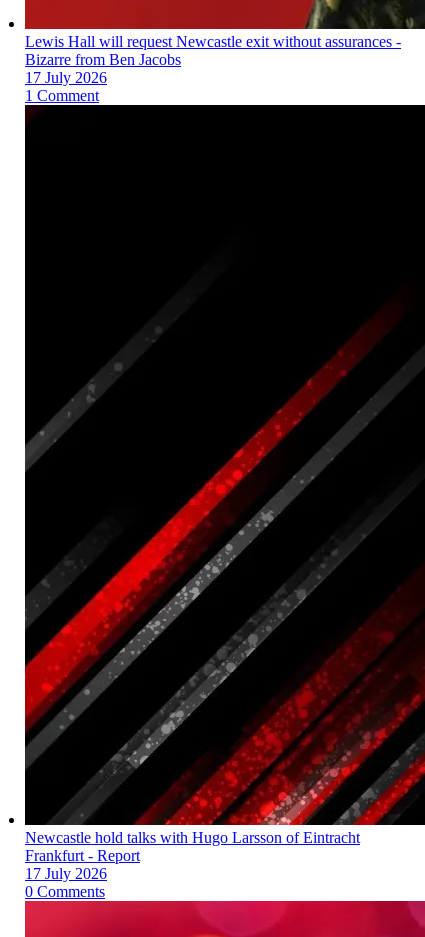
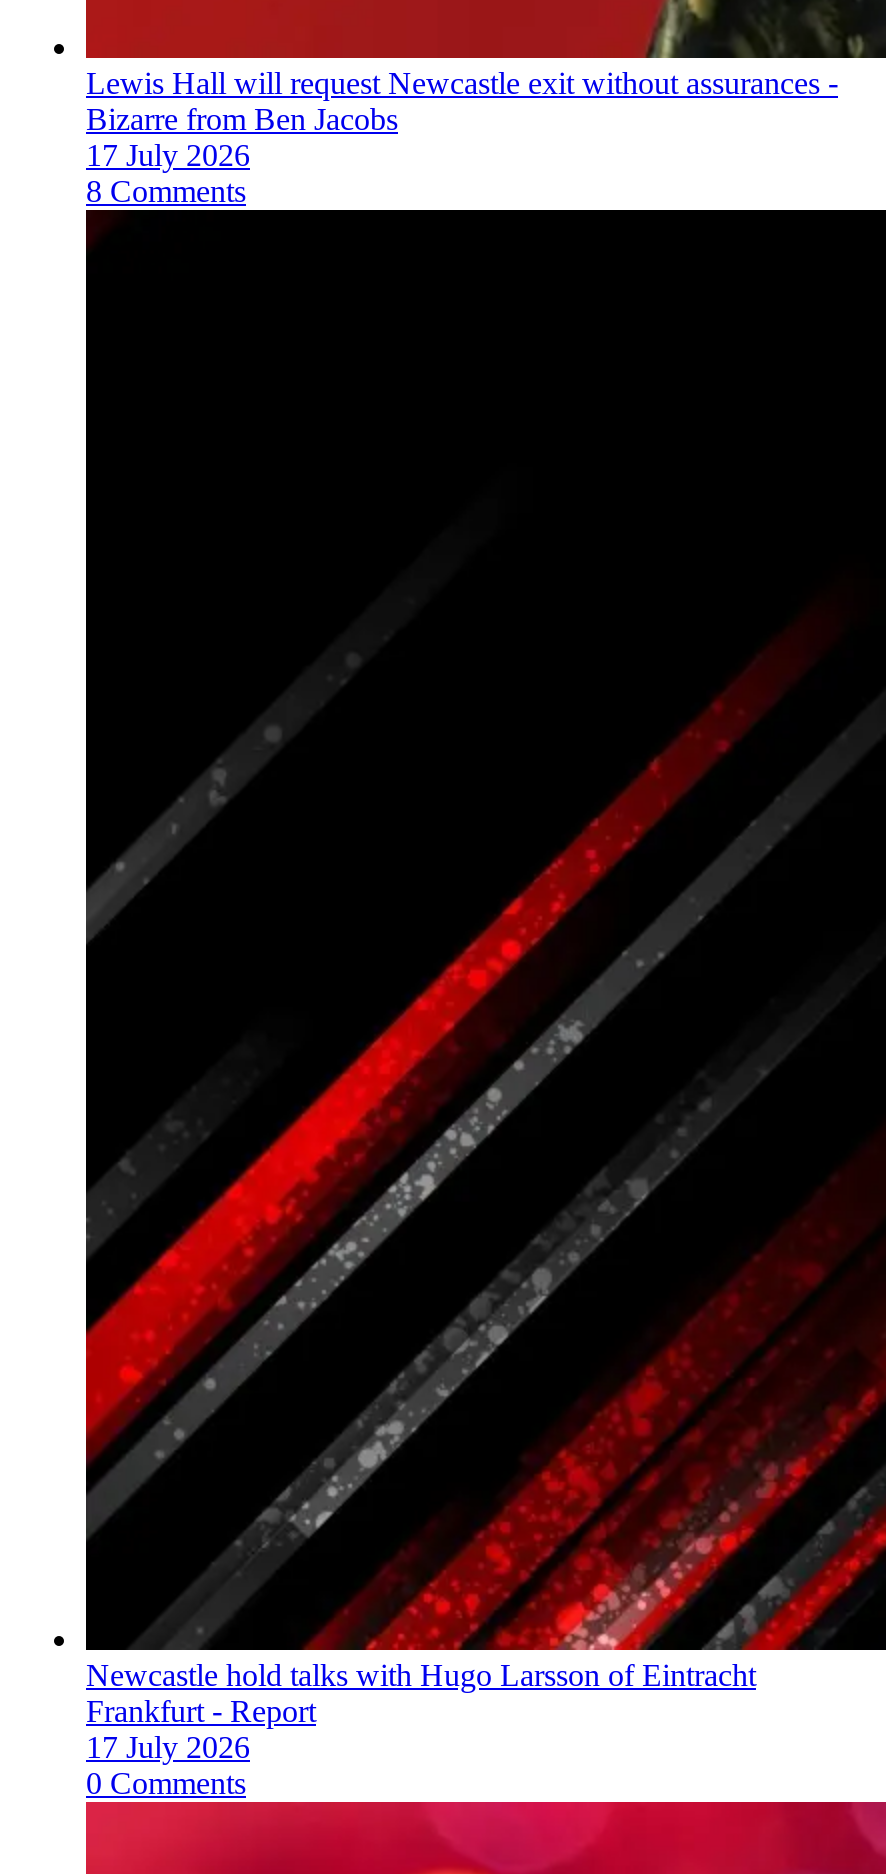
[25,87,99,104] 1 Comment -> [86,174,246,208] 8 Comments

